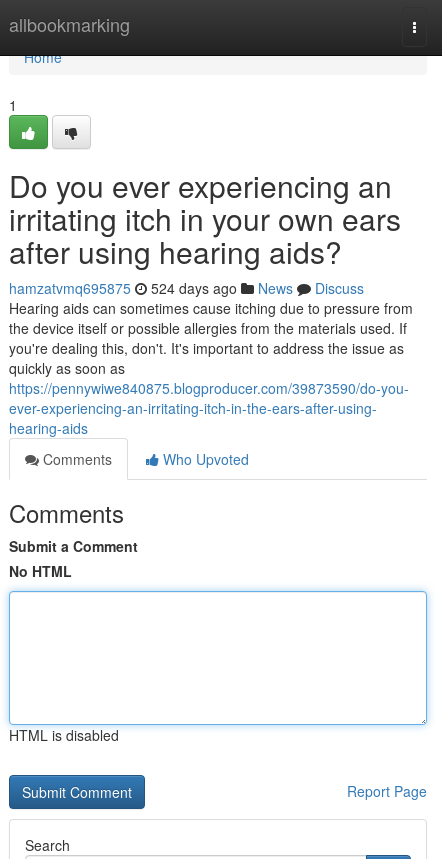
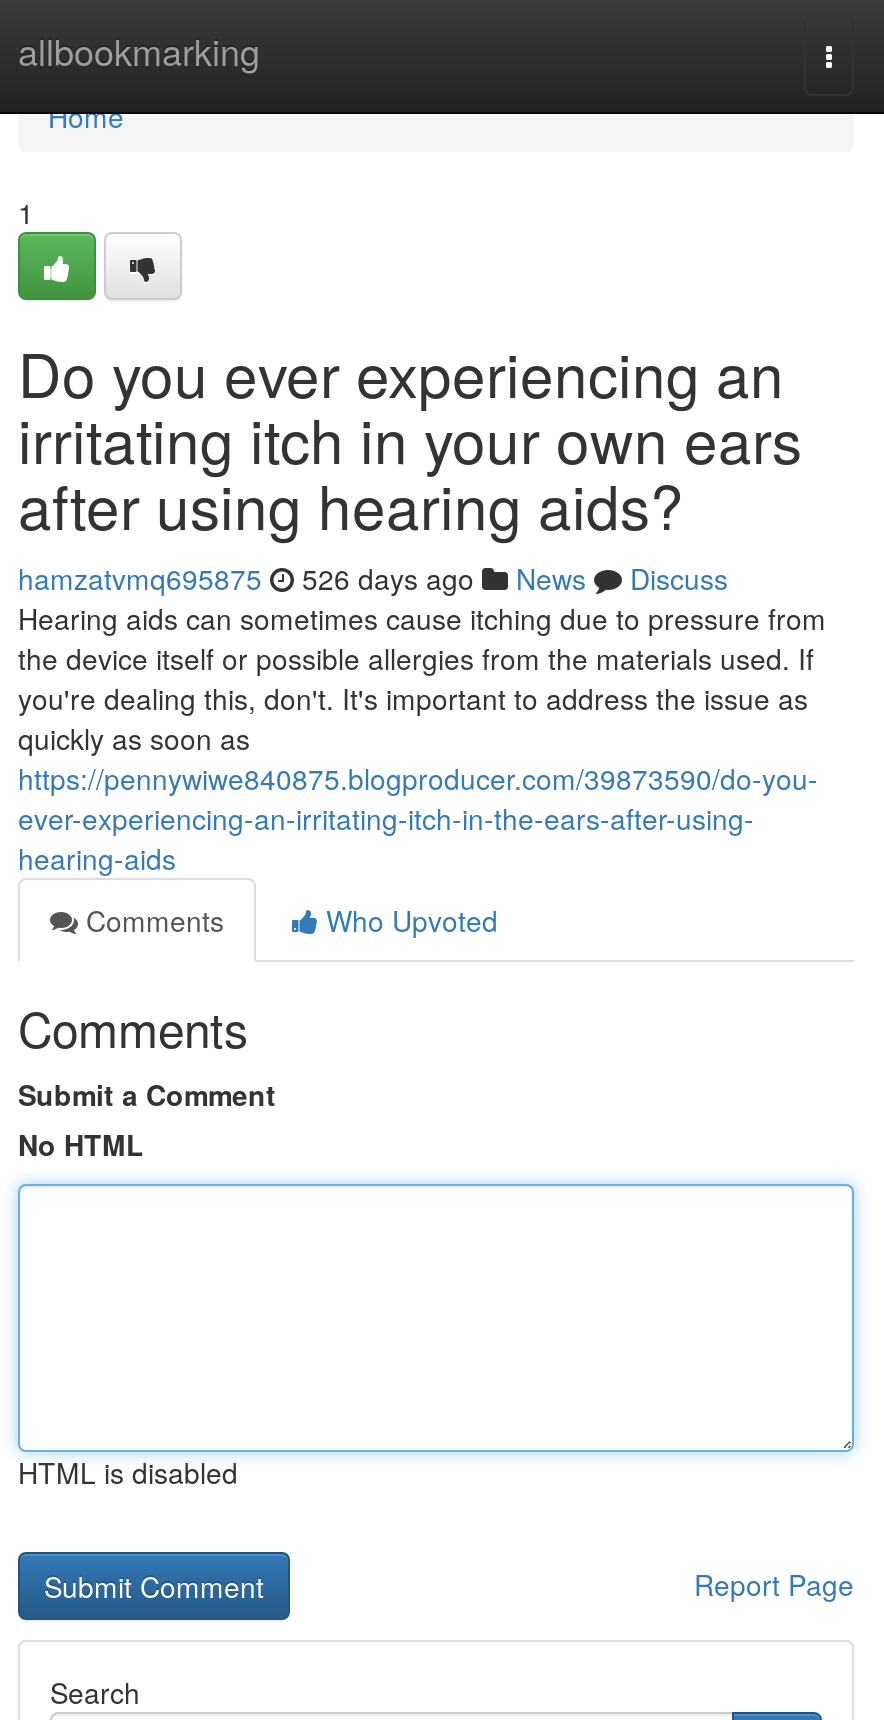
[9,278,364,298] hamzatvmq695875 524 days ago News Discuss -> [18,558,728,598] hamzatvmq695875 526 days ago News Discuss

